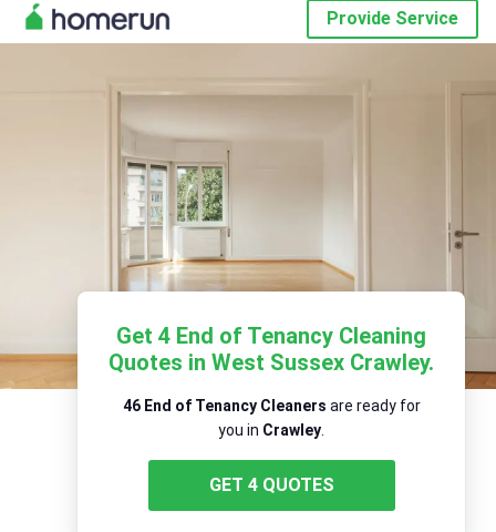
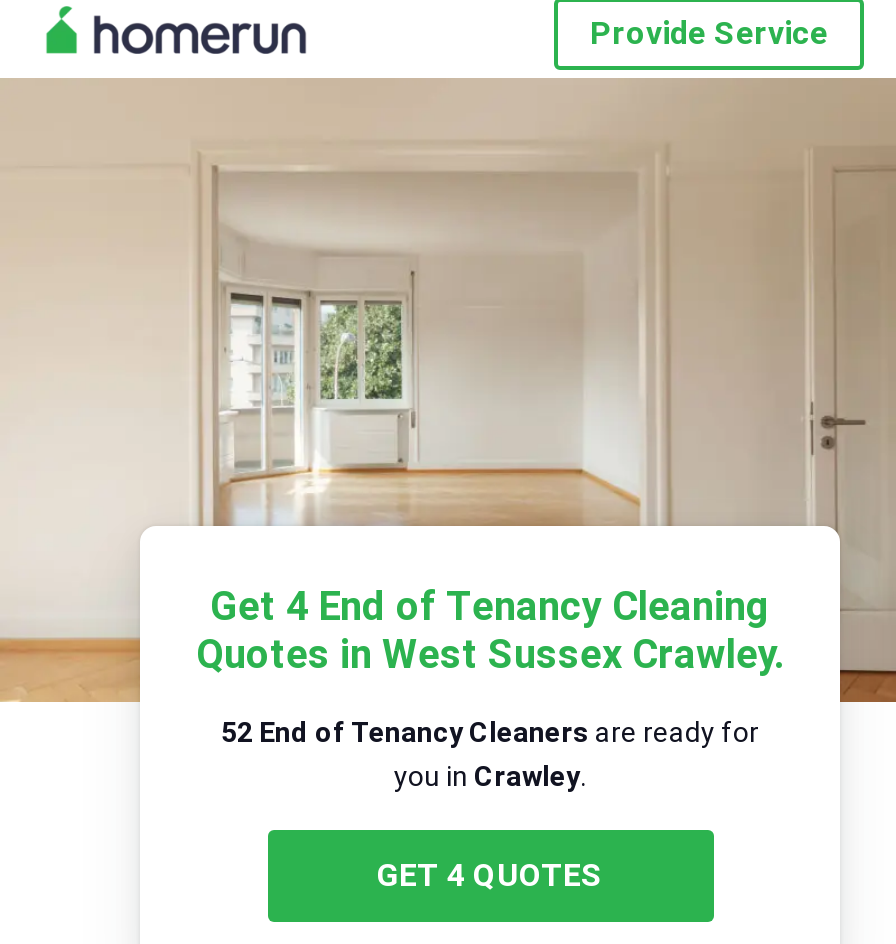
[122,397,420,415] 46 End of Tenancy Cleaners are ready for -> [221,717,759,749] 52 End of Tenancy Cleaners are ready for

